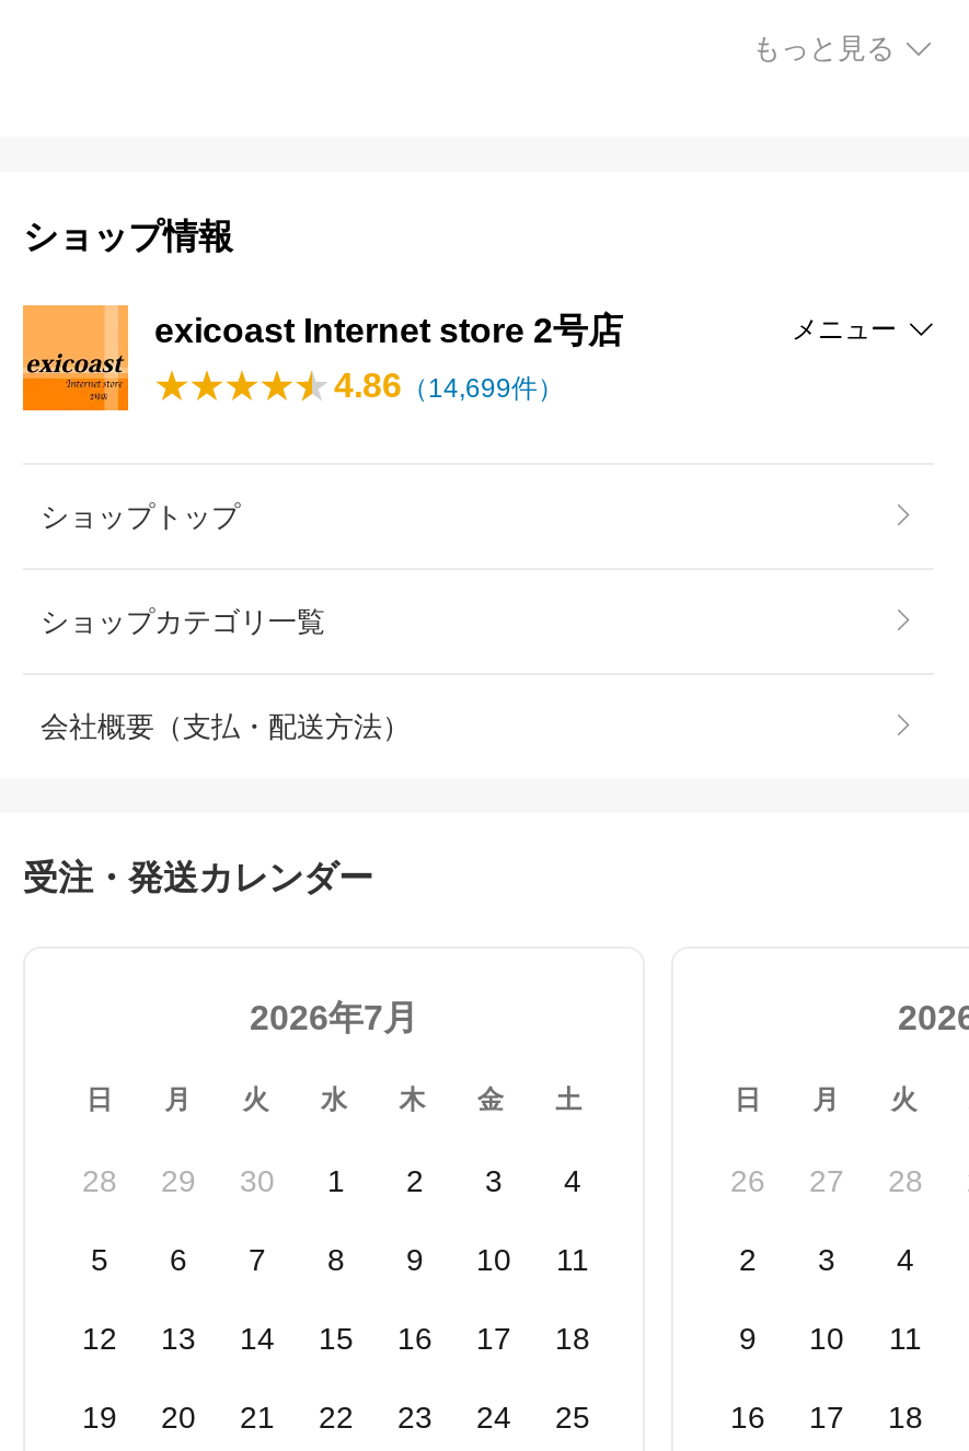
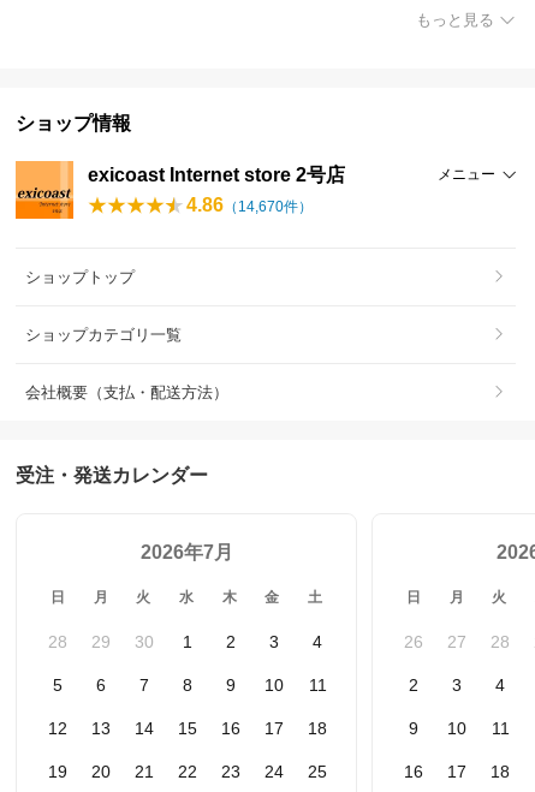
[334,366,564,404] 4.86（14,699件） -> [186,195,313,215] 4.86（14,670件）

